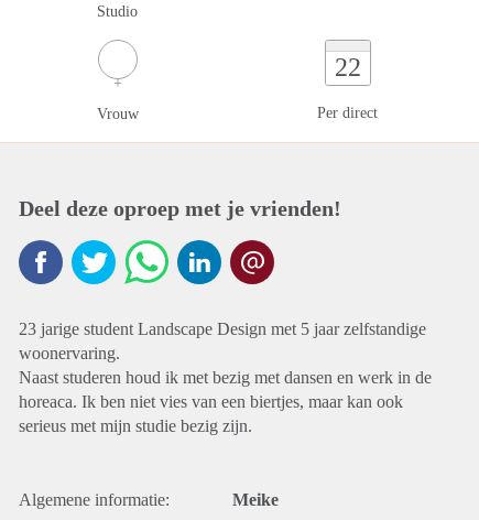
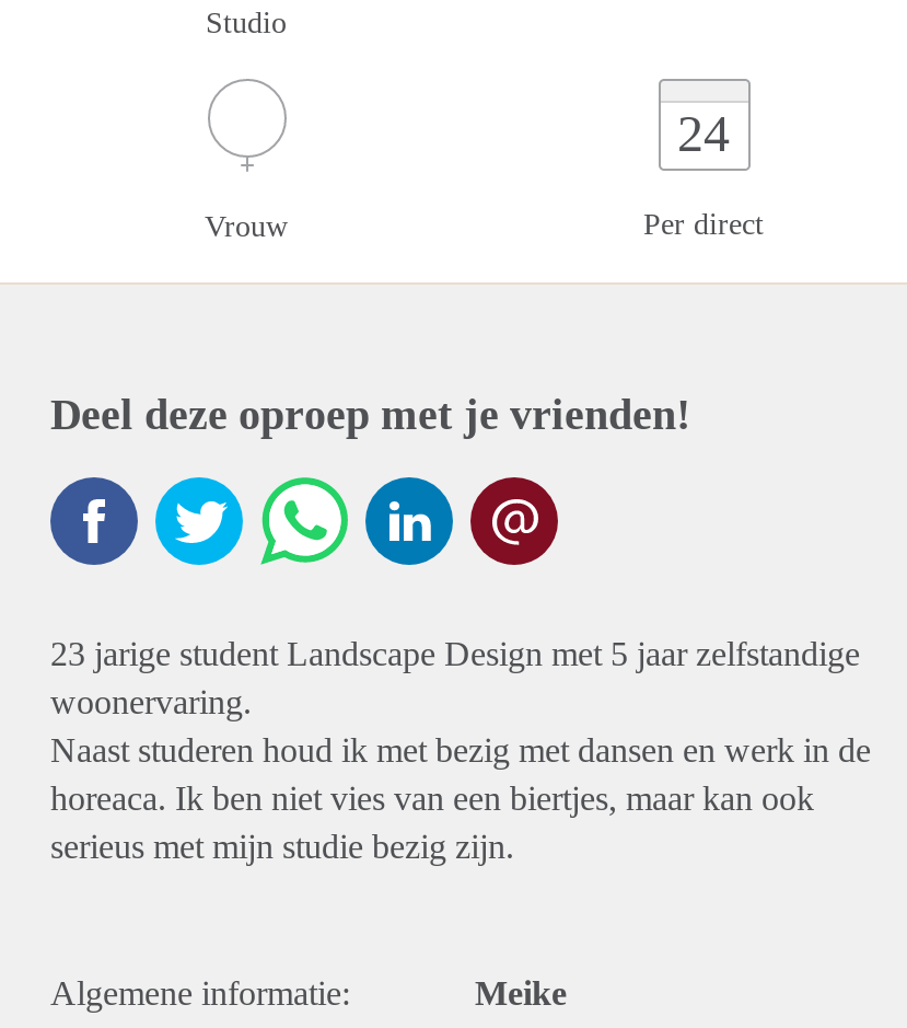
[334,53,361,82] 22 -> [677,105,730,162] 24

